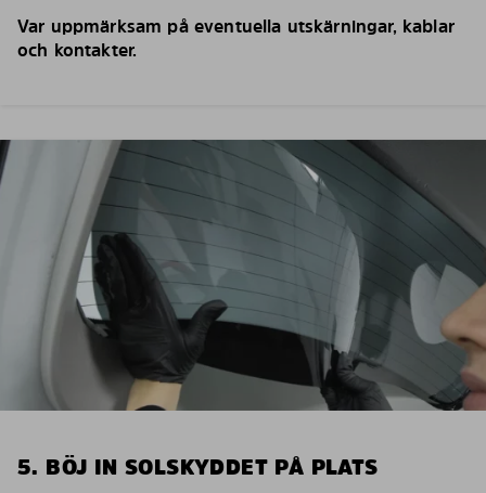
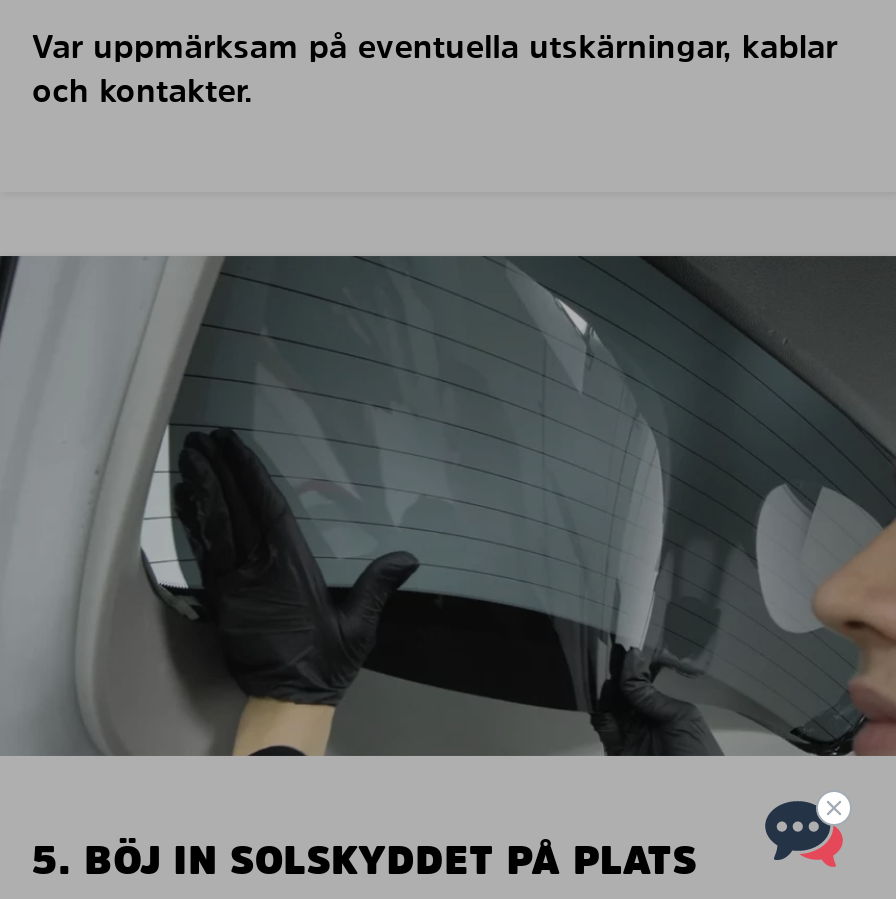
none -> [764,790,852,868] [image]

